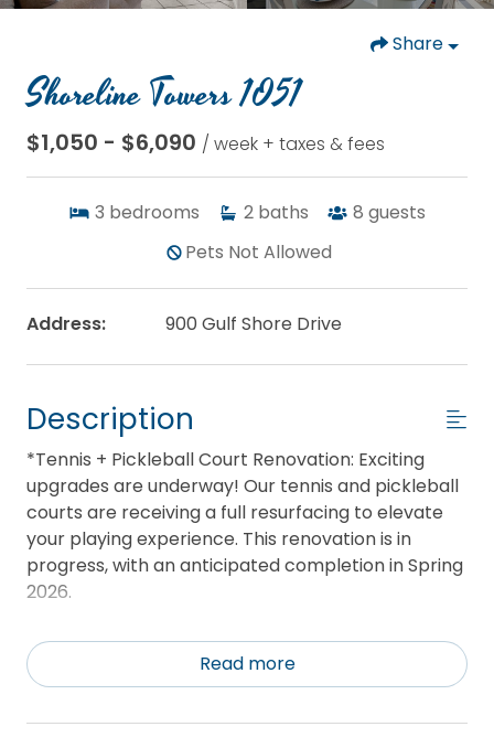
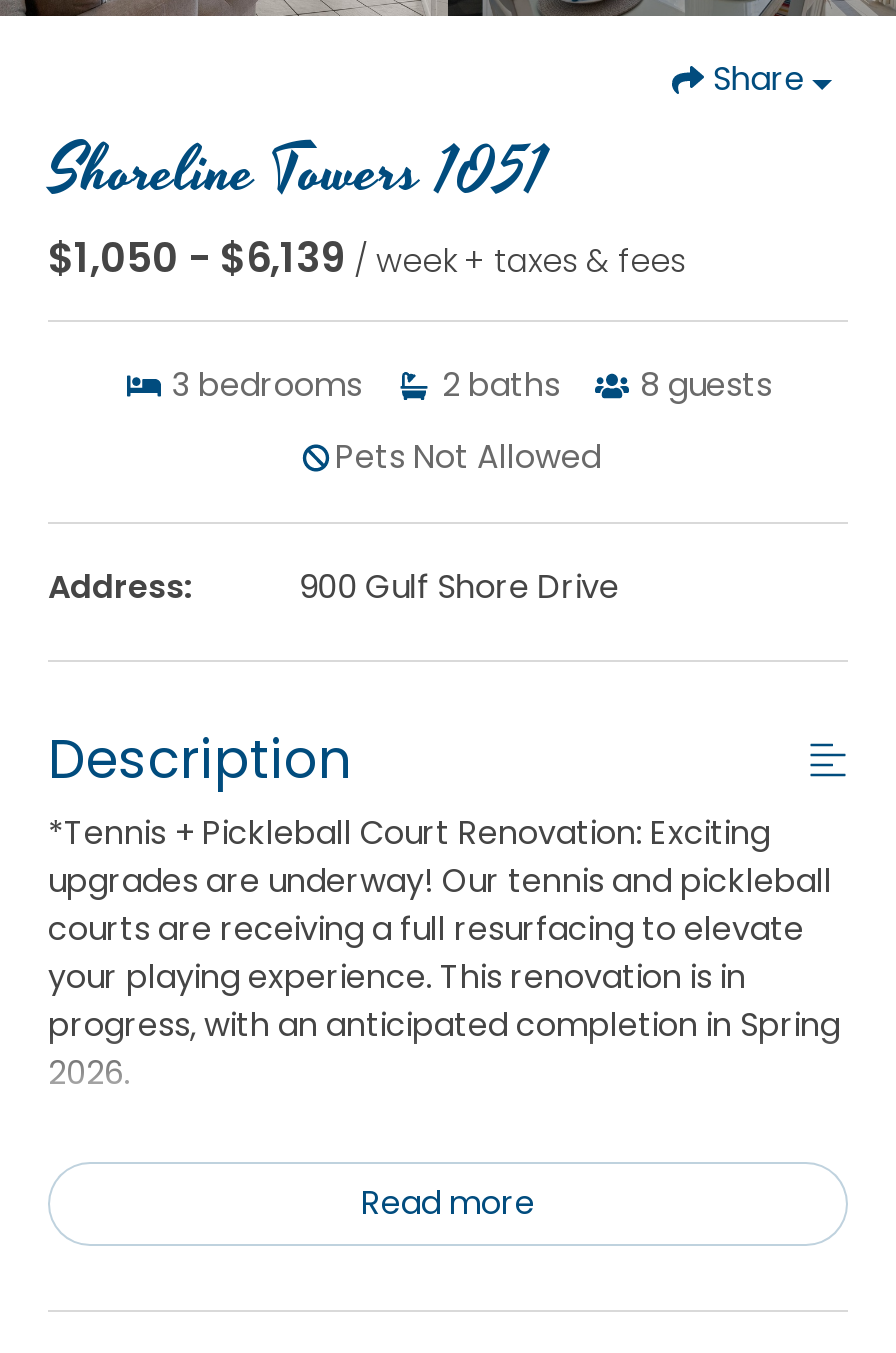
[26,127,385,158] $1,050 - $6,090 / week + taxes & fees -> [48,230,686,286] $1,050 - $6,139 / week + taxes & fees

